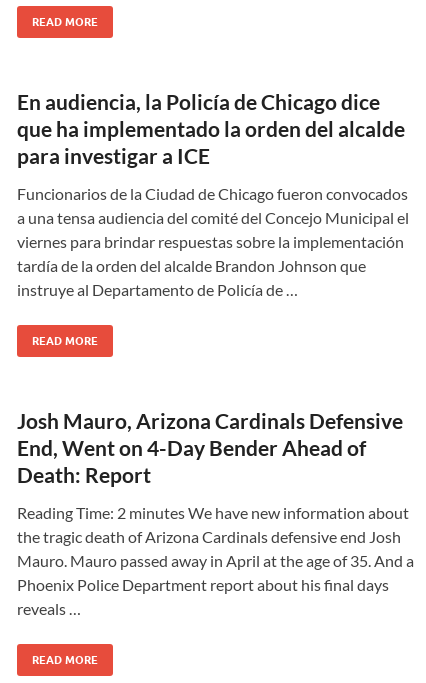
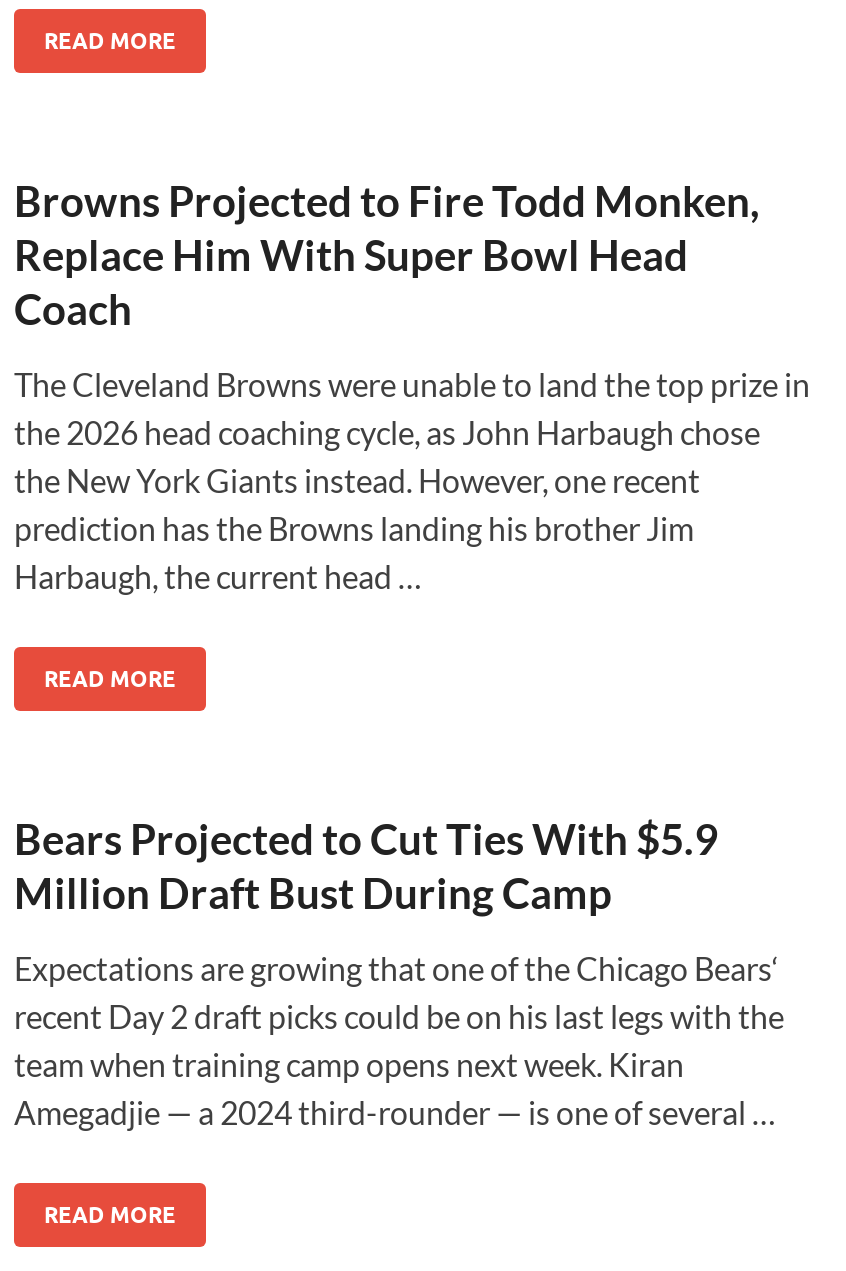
[17,89,405,168] En audiencia, la Policía de Chicago dice | que ha implementado la orden del alcalde | para investigar a ICE -> [14,175,760,333] Browns Projected to Fire Todd Monken, | Replace Him With Super Bowl Head | Coach
[17,184,409,299] Funcionarios de la Ciudad de Chicago fueron convocados | a una tensa audiencia del comité del Concejo Municipal el | viernes para brindar respuestas sobre la implementación | tardía de la orden del alcalde Brandon Johnson que | instruye al Departamento de Policía de … -> [14,365,810,595] The Cleveland Browns were unable to land the top prize in | the 2026 head coaching cycle, as John Harbaugh chose | the New York Giants instead. However, one recent | prediction has the Browns landing his brother Jim | Harbaugh, the current head …
[17,408,403,487] Josh Mauro, Arizona Cardinals Defensive | End, Went on 4-Day Bender Ahead of | Death: Report -> [14,813,718,917] Bears Projected to Cut Ties With $5.9 | Million Draft Bust During Camp
[17,503,414,618] Reading Time: 2 minutes We have new information about | the tragic death of Arizona Cardinals defensive end Josh | Mauro. Mauro passed away in April at the age of 35. And a | Phoenix Police Department report about his final days | reveals … -> [14,949,784,1131] Expectations are growing that one of the Chicago Bears‘ | recent Day 2 draft picks could be on his last legs with the | team when training camp opens next week. Kiran | Amegadjie — a 2024 third-rounder — is one of several …

